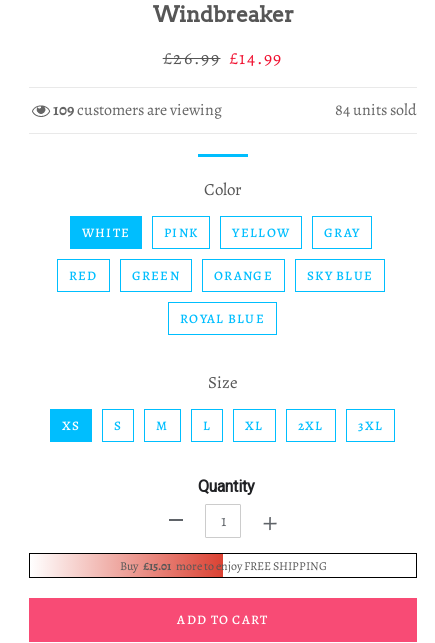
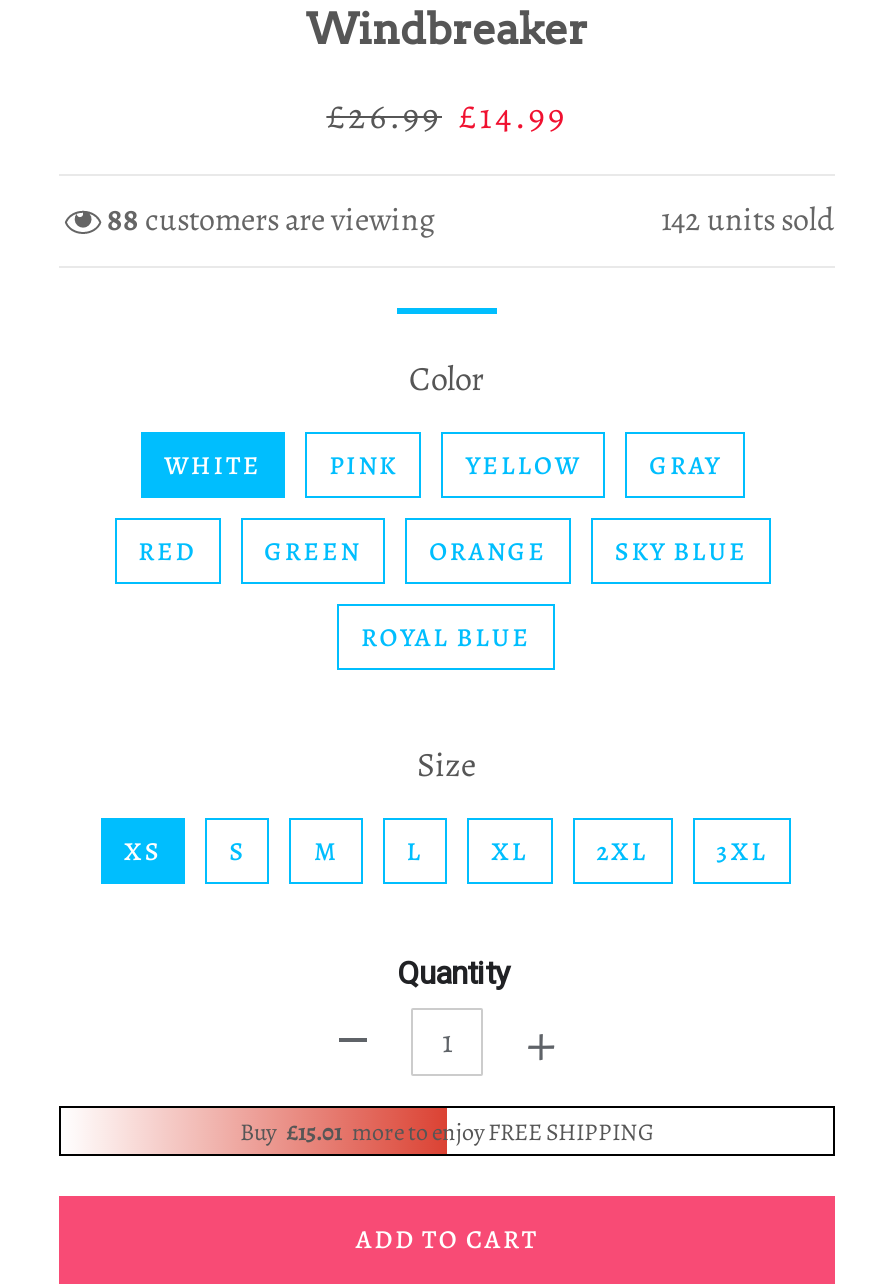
[53,99,222,121] 109 customers are viewing -> [107,198,435,242] 88 customers are viewing
[335,99,417,121] 84 units sold -> [661,198,835,242] 142 units sold

